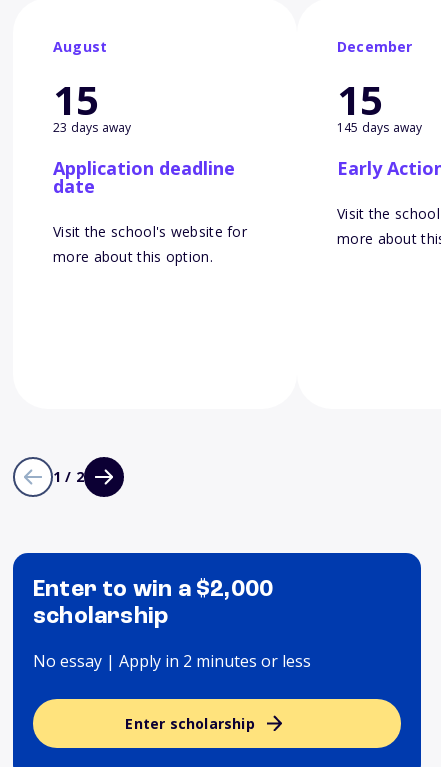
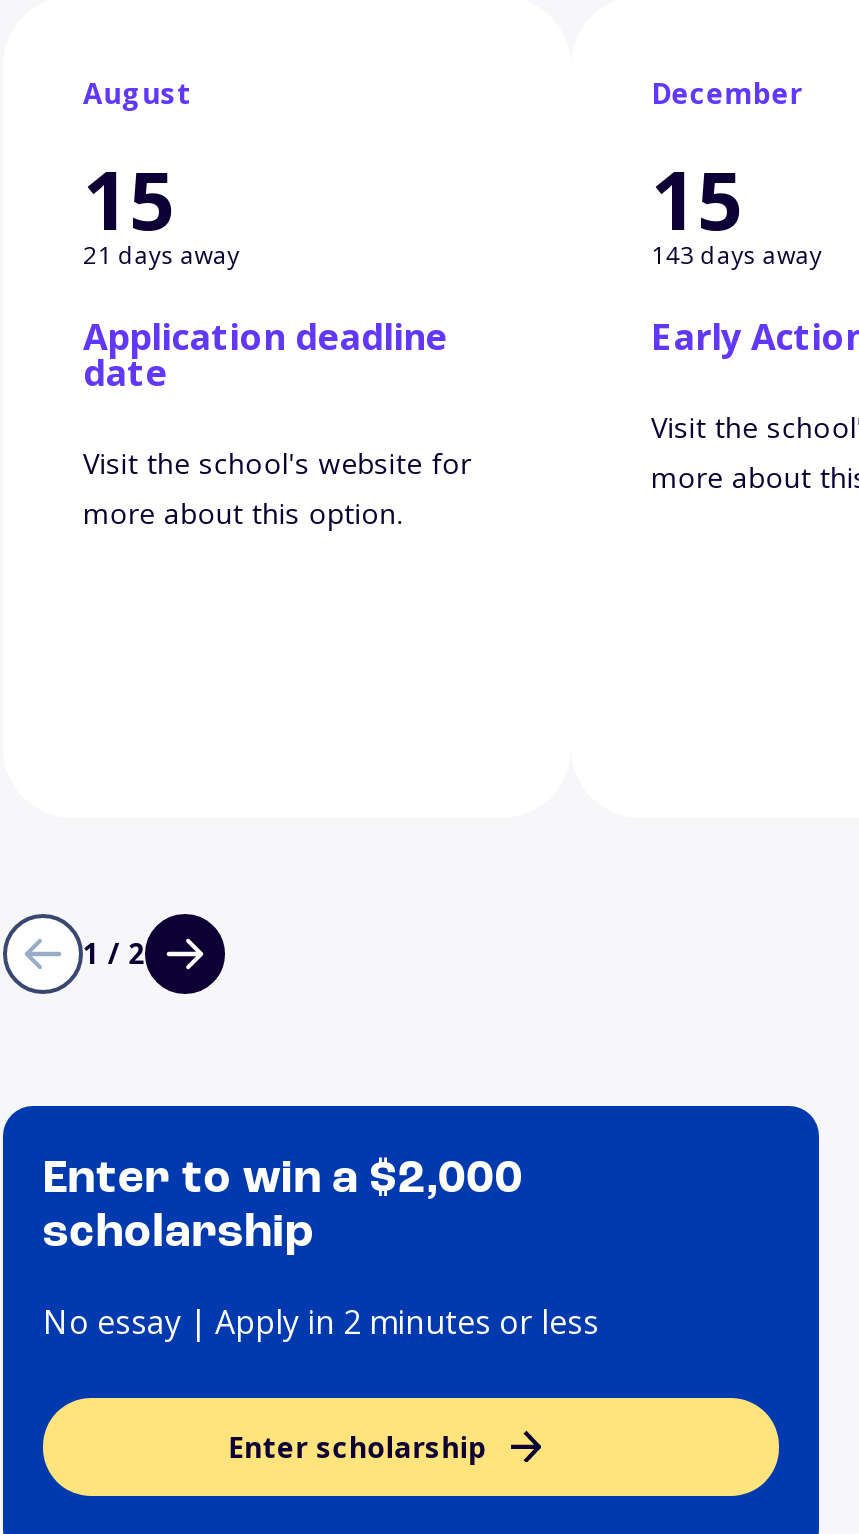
[53,119,131,136] 23 days away -> [83,239,240,273] 21 days away
[337,119,423,136] 145 days away -> [651,239,822,273] 143 days away

